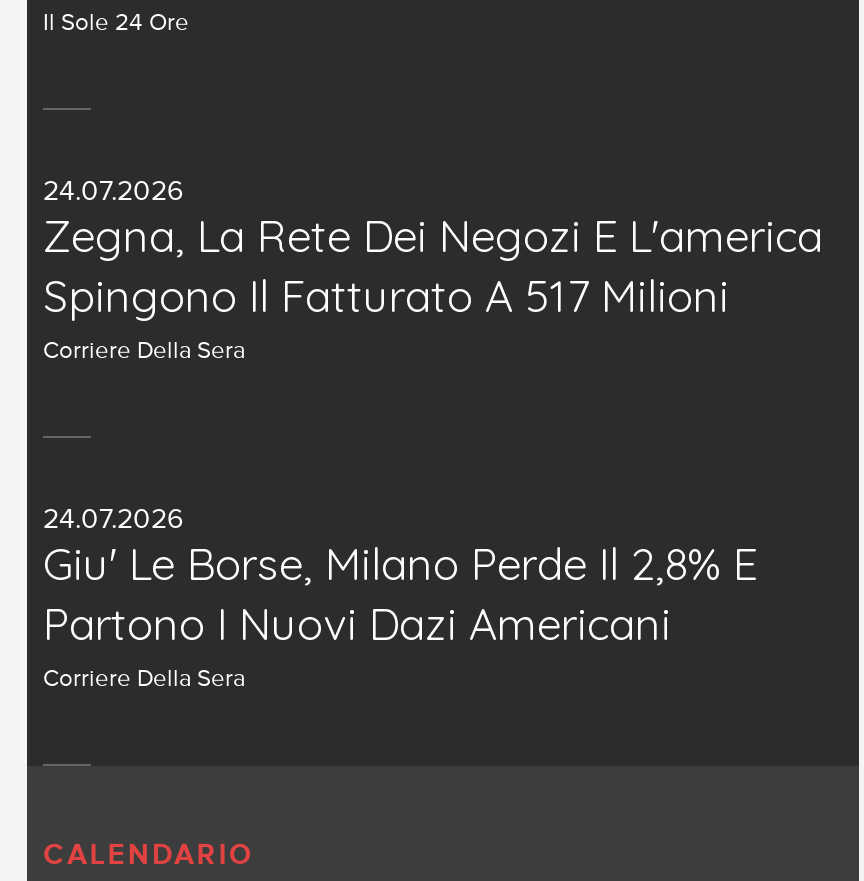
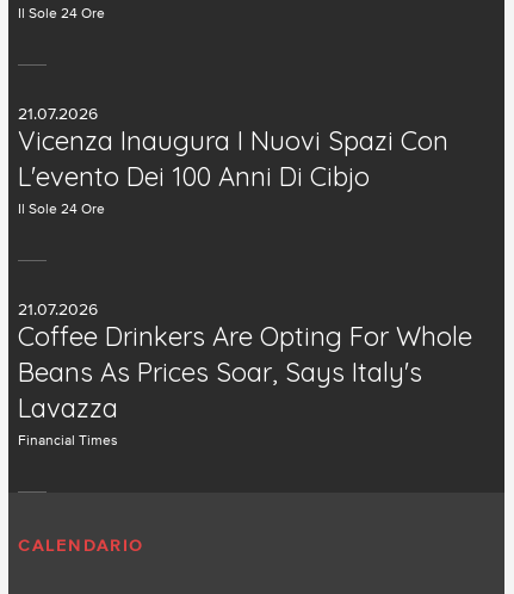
[43,170,823,366] 24.07.2026 | Zegna, La Rete Dei Negozi E L'america | Spingono Il Fatturato A 517 Milioni | Corriere Della Sera -> [18,102,448,218] 21.07.2026 | Vicenza Inaugura I Nuovi Spazi Con | L'evento Dei 100 Anni Di Cibjo | Il Sole 24 Ore
[43,498,757,694] 24.07.2026 | Giu' Le Borse, Milano Perde Il 2,8% E | Partono I Nuovi Dazi Americani | Corriere Della Sera -> [18,297,472,450] 21.07.2026 | Coffee Drinkers Are Opting For Whole | Beans As Prices Soar, Says Italy's | Lavazza | Financial Times

